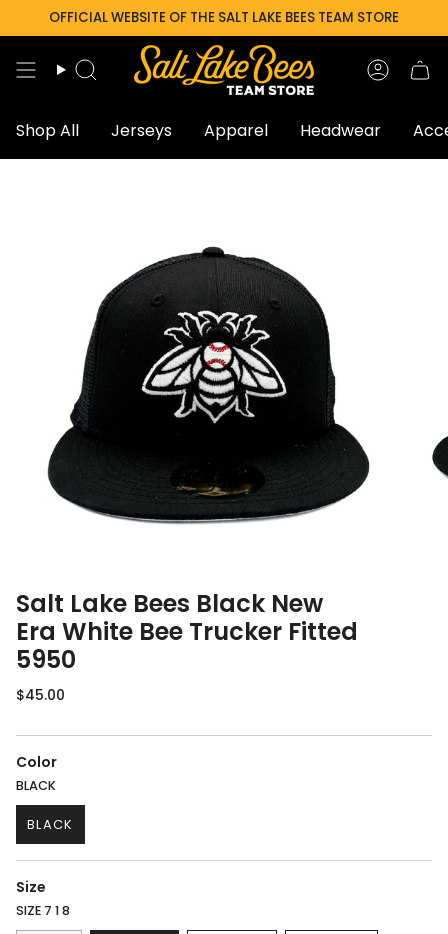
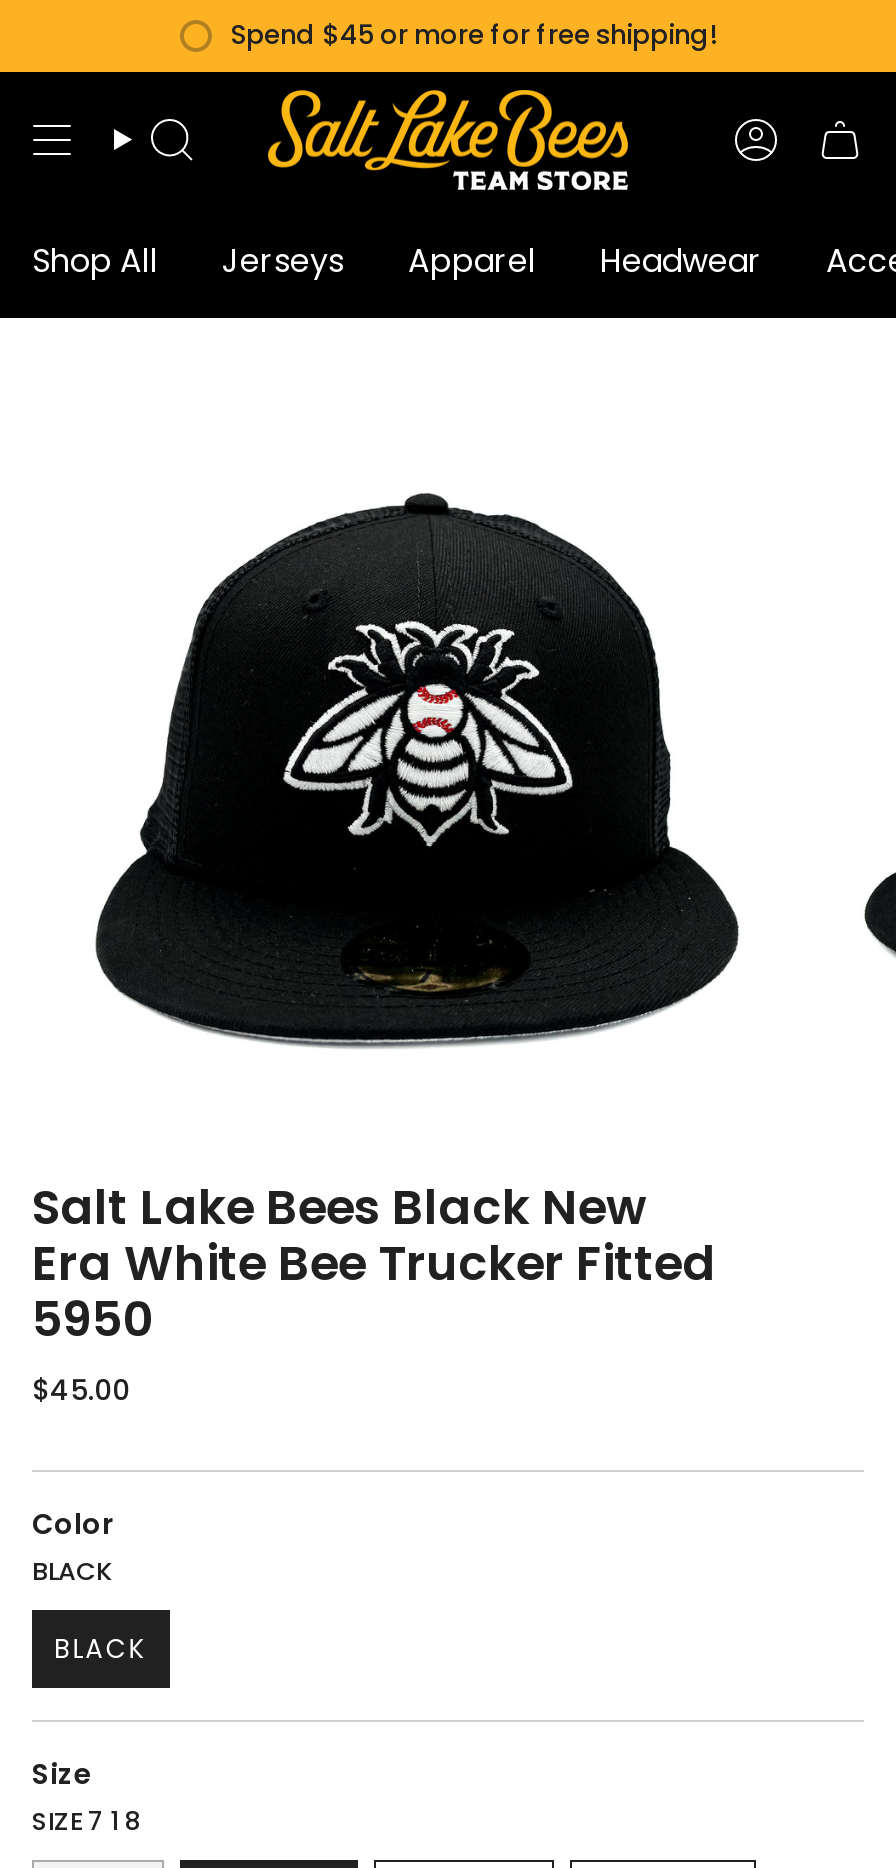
[49,8,399,27] OFFICIAL WEBSITE OF THE SALT LAKE BEES TEAM STORE -> [230,16,718,54] Spend $45 or more for free shipping!

